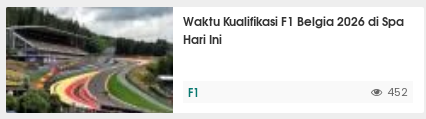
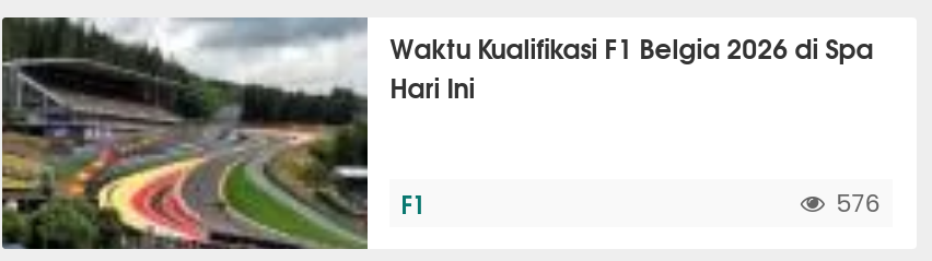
[387,87,408,98] 452 -> [836,192,882,216] 576

